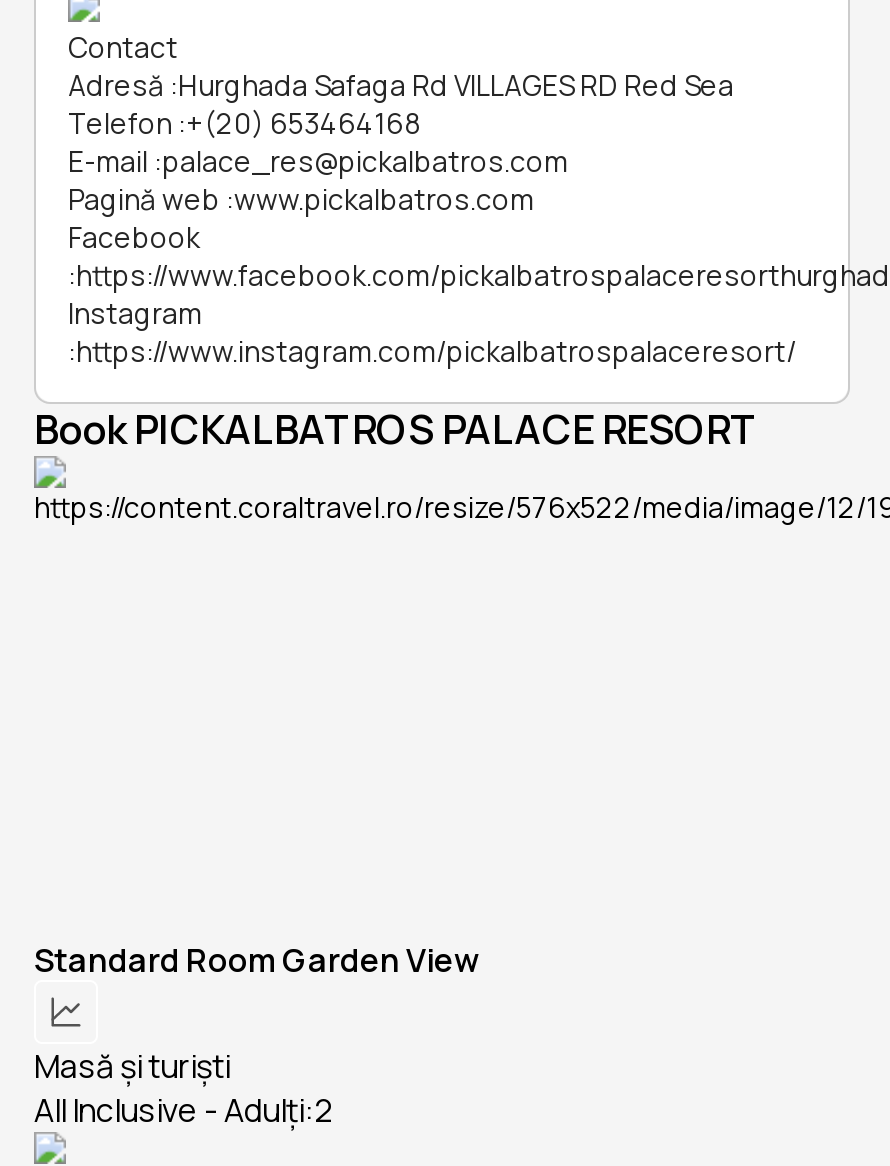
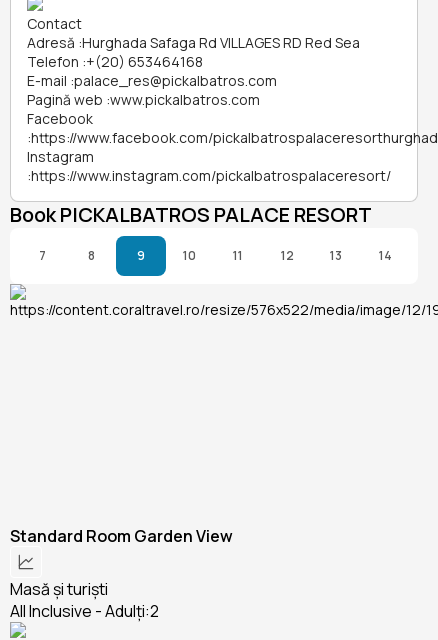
none -> [39,247,392,264] 7 | 8 | 9 | 10 | 11 | 12 | 13 | 14

